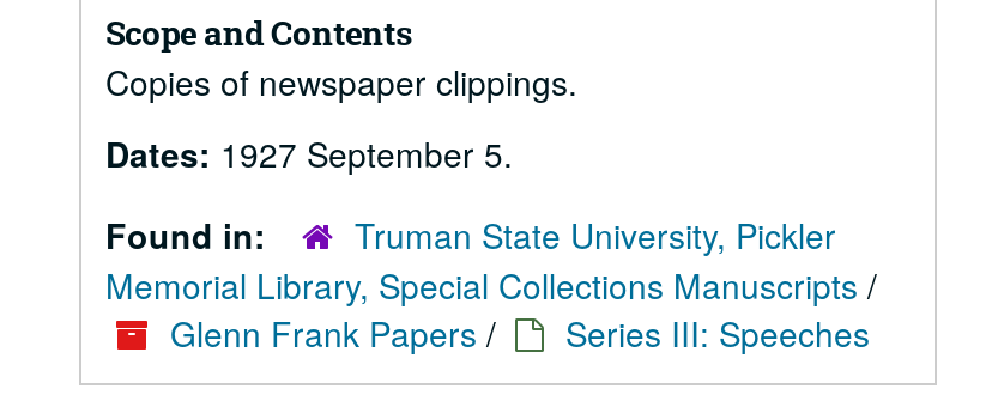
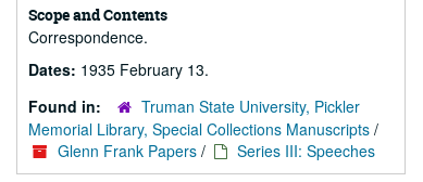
[105,57,577,105] Copies of newspaper clippings. -> [28,26,148,48] Correspondence.
[105,129,513,177] Dates: 1927 September 5. -> [28,58,209,80] Dates: 1935 February 13.

